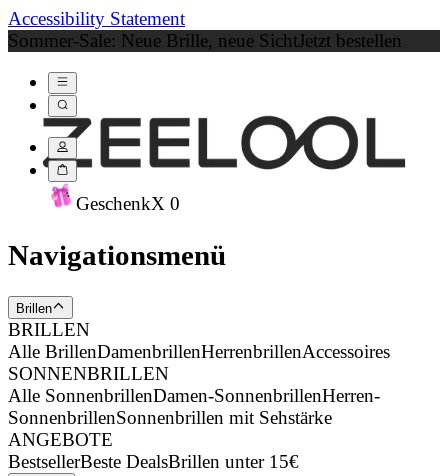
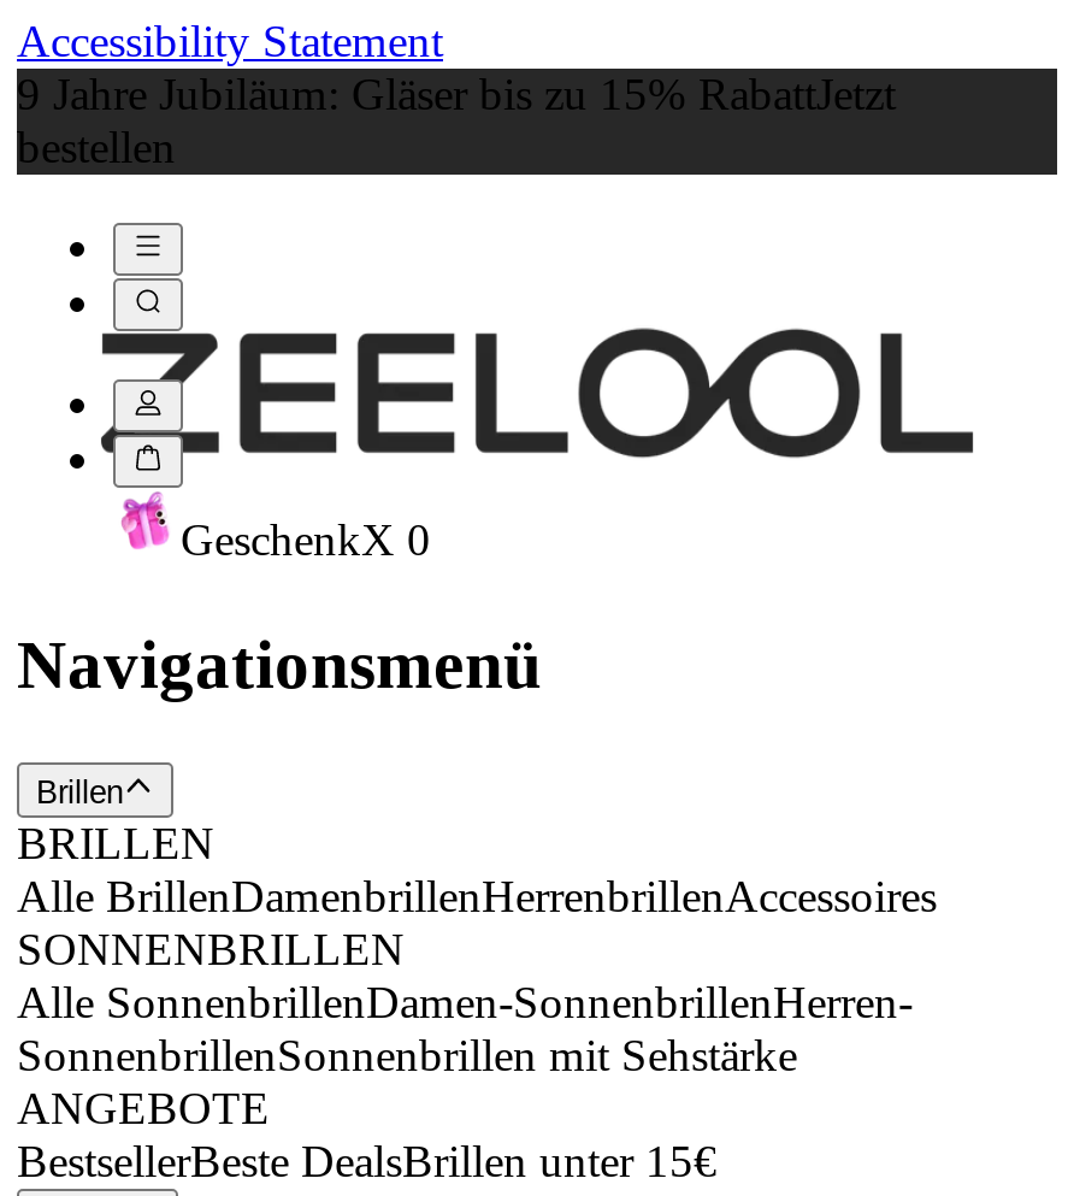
[8,30,402,51] Sommer-Sale: Neue Brille, neue SichtJetzt bestellen -> [17,69,896,172] 9 Jahre Jubiläum: Gläser bis zu 15% RabattJetzt | bestellen

